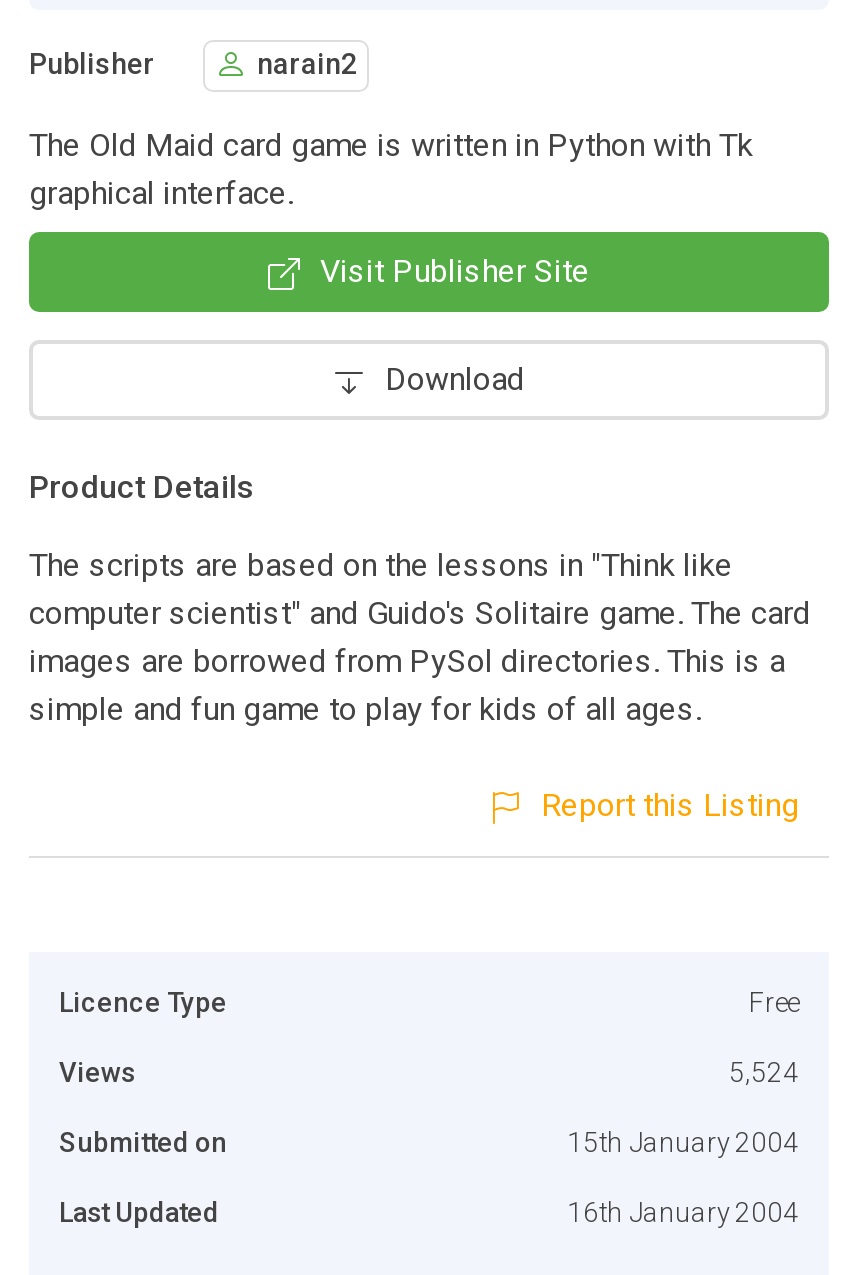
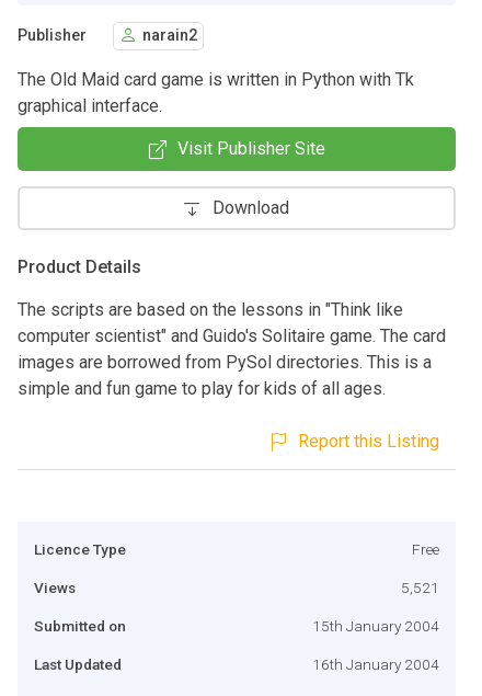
[729,1056,799,1088] 5,524 -> [401,579,439,596] 5,521

